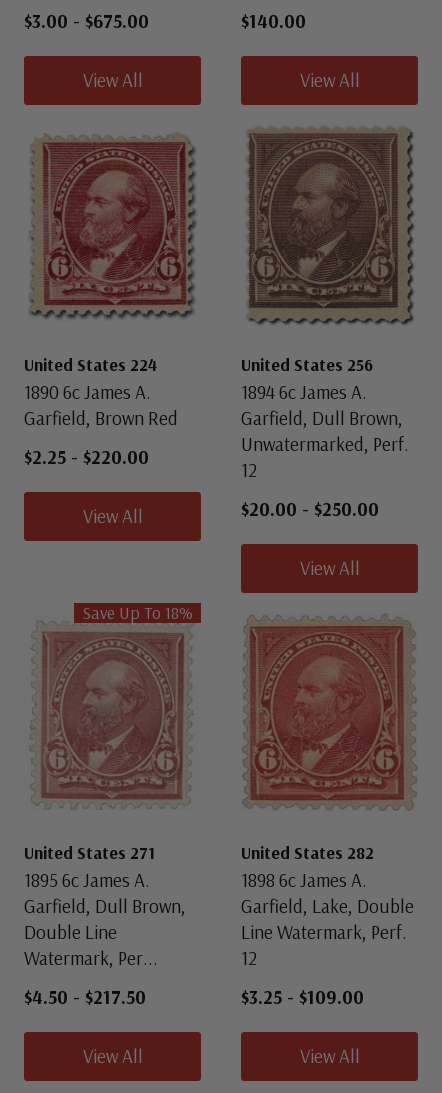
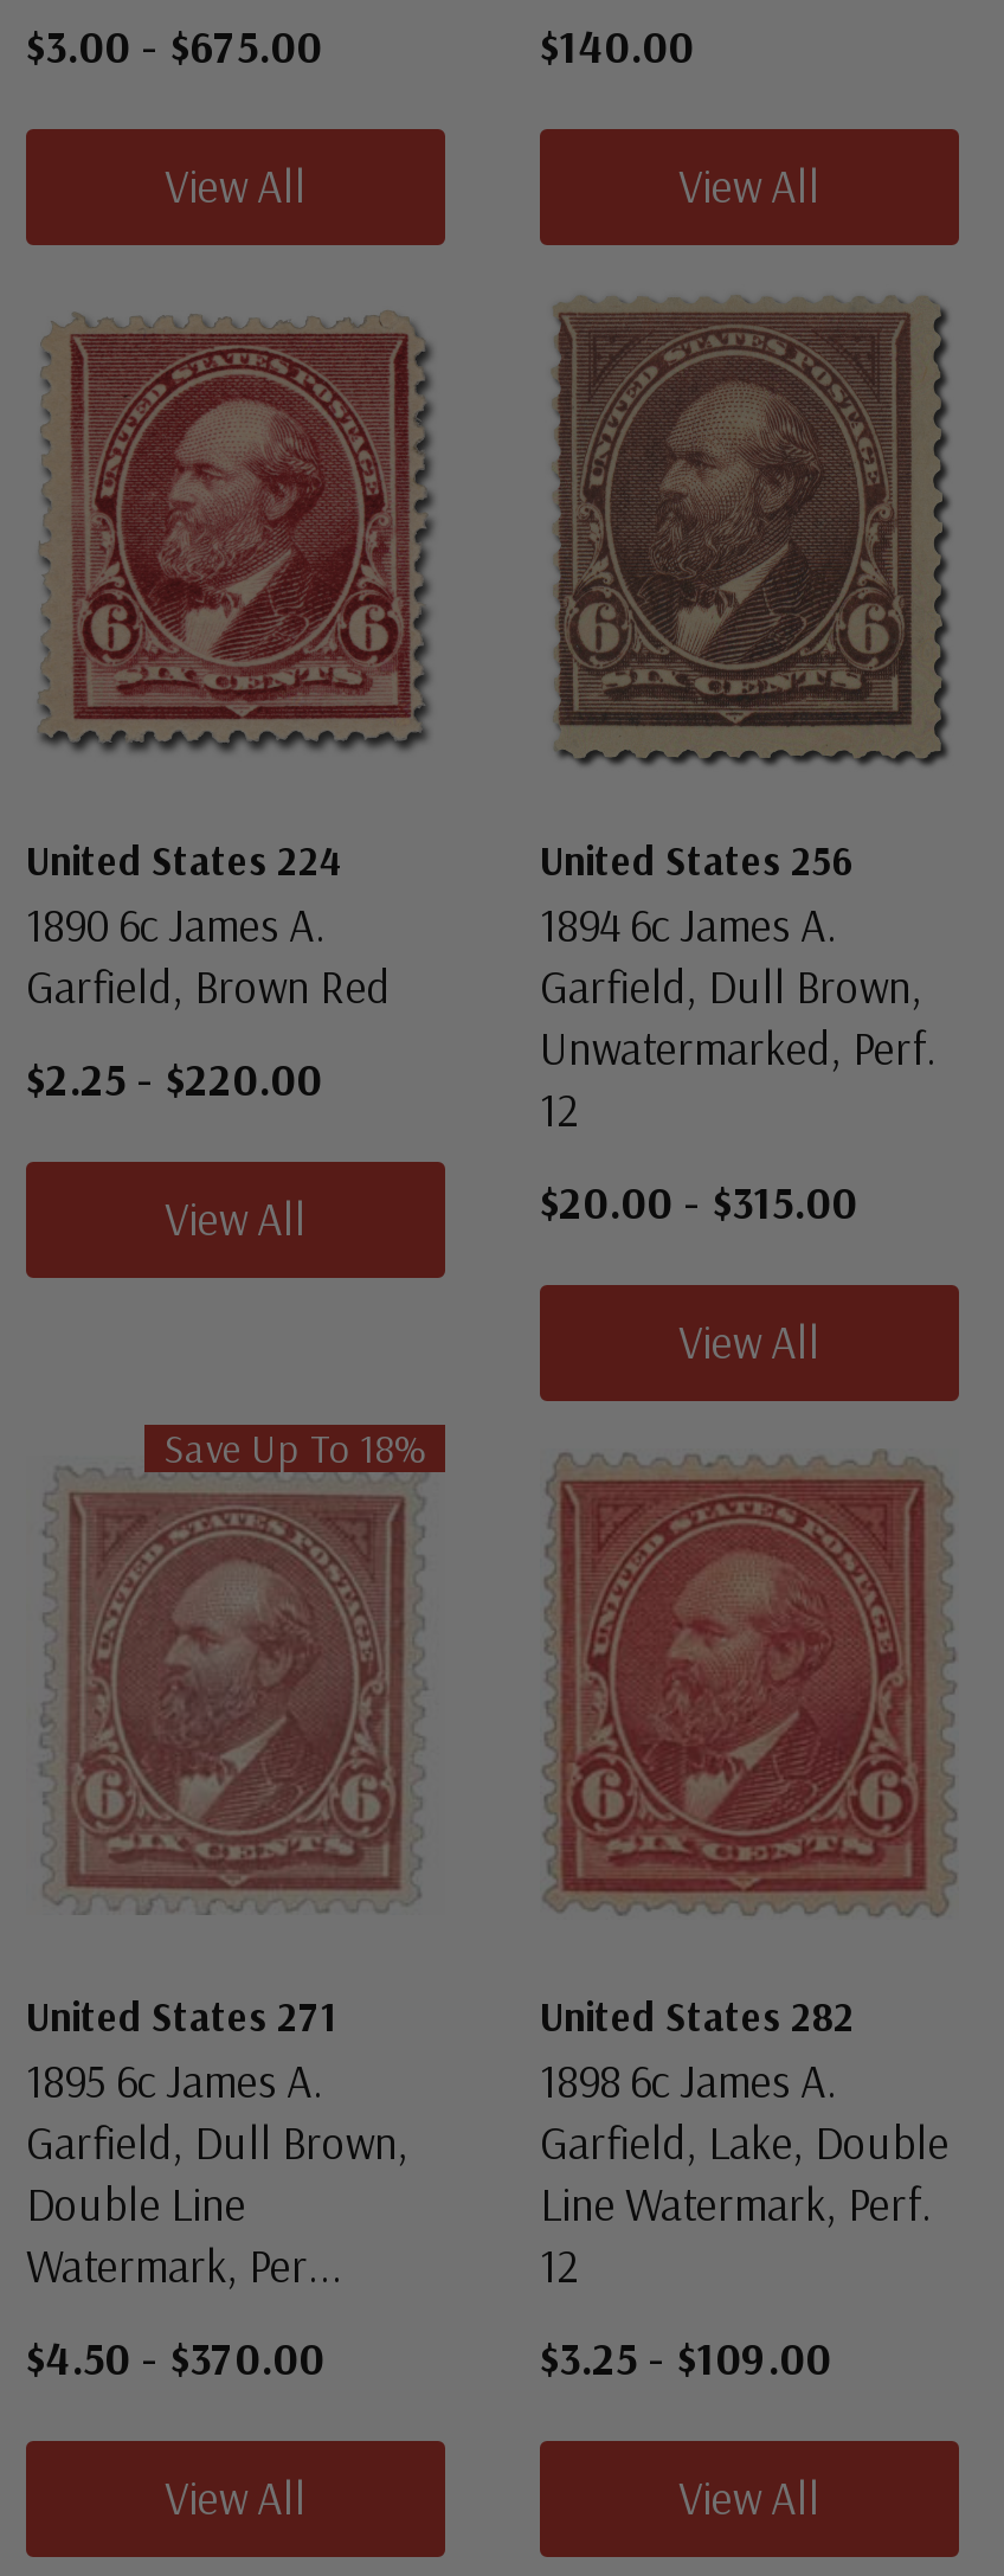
[241,497,379,521] $20.00 - $250.00 -> [540,1173,857,1230] $20.00 - $315.00
[24,985,146,1009] $4.50 - $217.50 -> [26,2329,324,2386] $4.50 - $370.00

